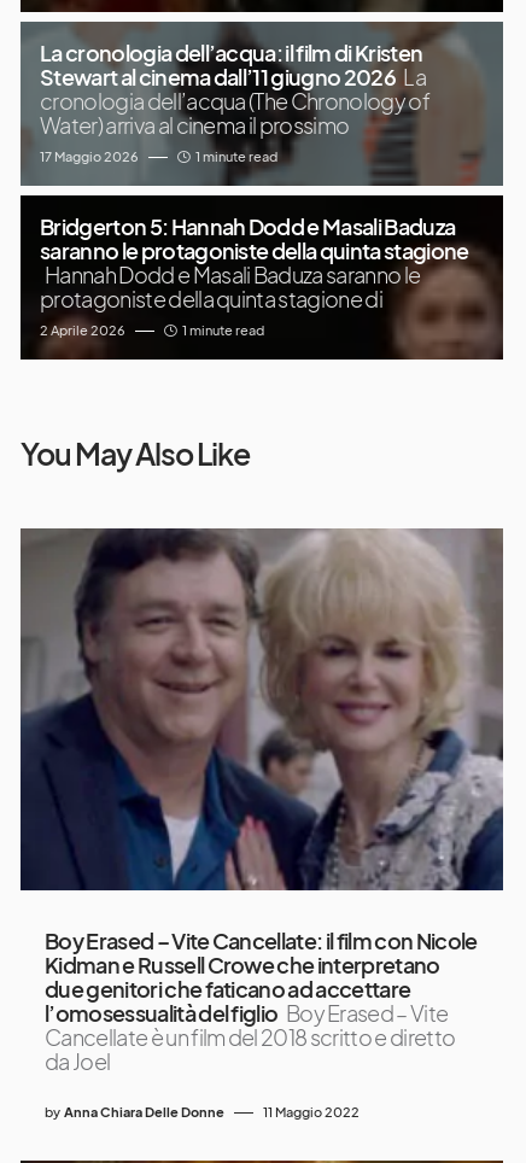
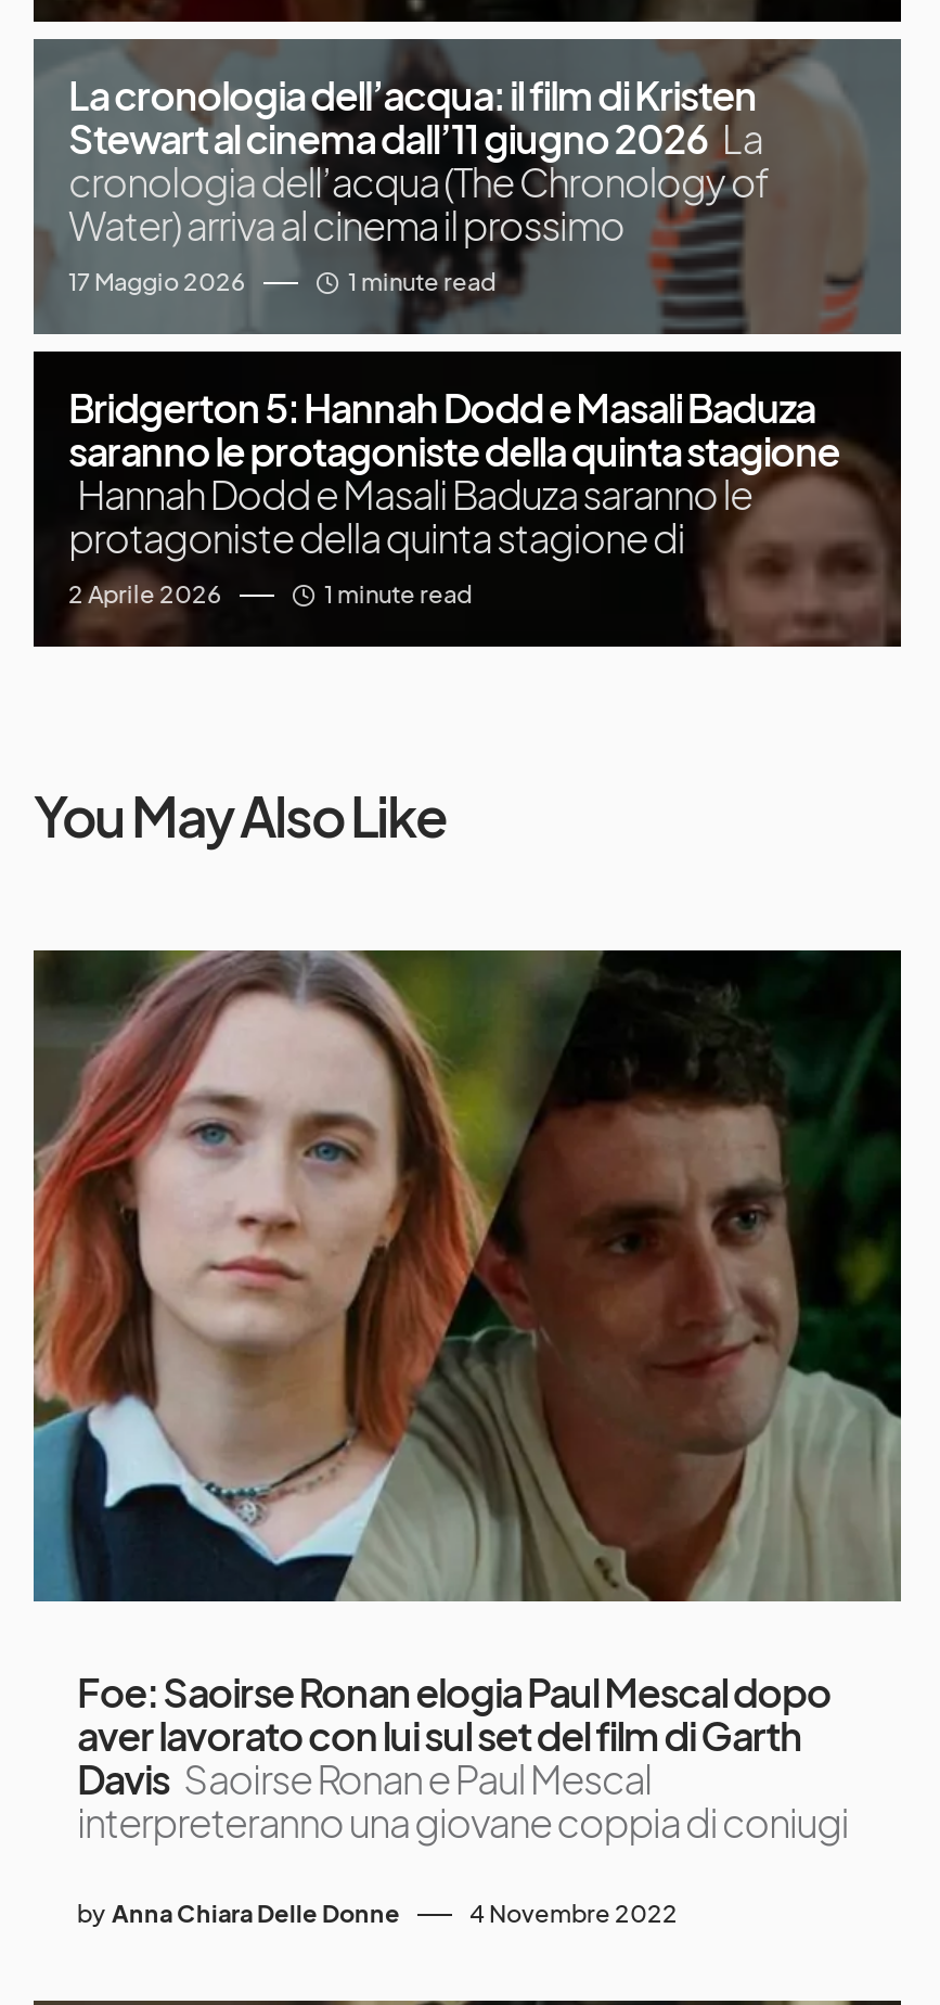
[19,527,504,1075] [image] | Boy Erased – Vite Cancellate: il film con Nicole | Kidman e Russell Crowe che interpretano | due genitori che faticano ad accettare | l’omosessualità del figlio Boy Erased – Vite | Cancellate è un film del 2018 scritto e diretto | da Joel -> [31,948,903,1847] [image] | Foe: Saoirse Ronan elogia Paul Mescal dopo | aver lavorato con lui sul set del film di Garth | Davis Saoirse Ronan e Paul Mescal | interpreteranno una giovane coppia di coniugi
[263,1104,360,1120] 11 Maggio 2022 -> [469,1899,678,1927] 4 Novembre 2022

